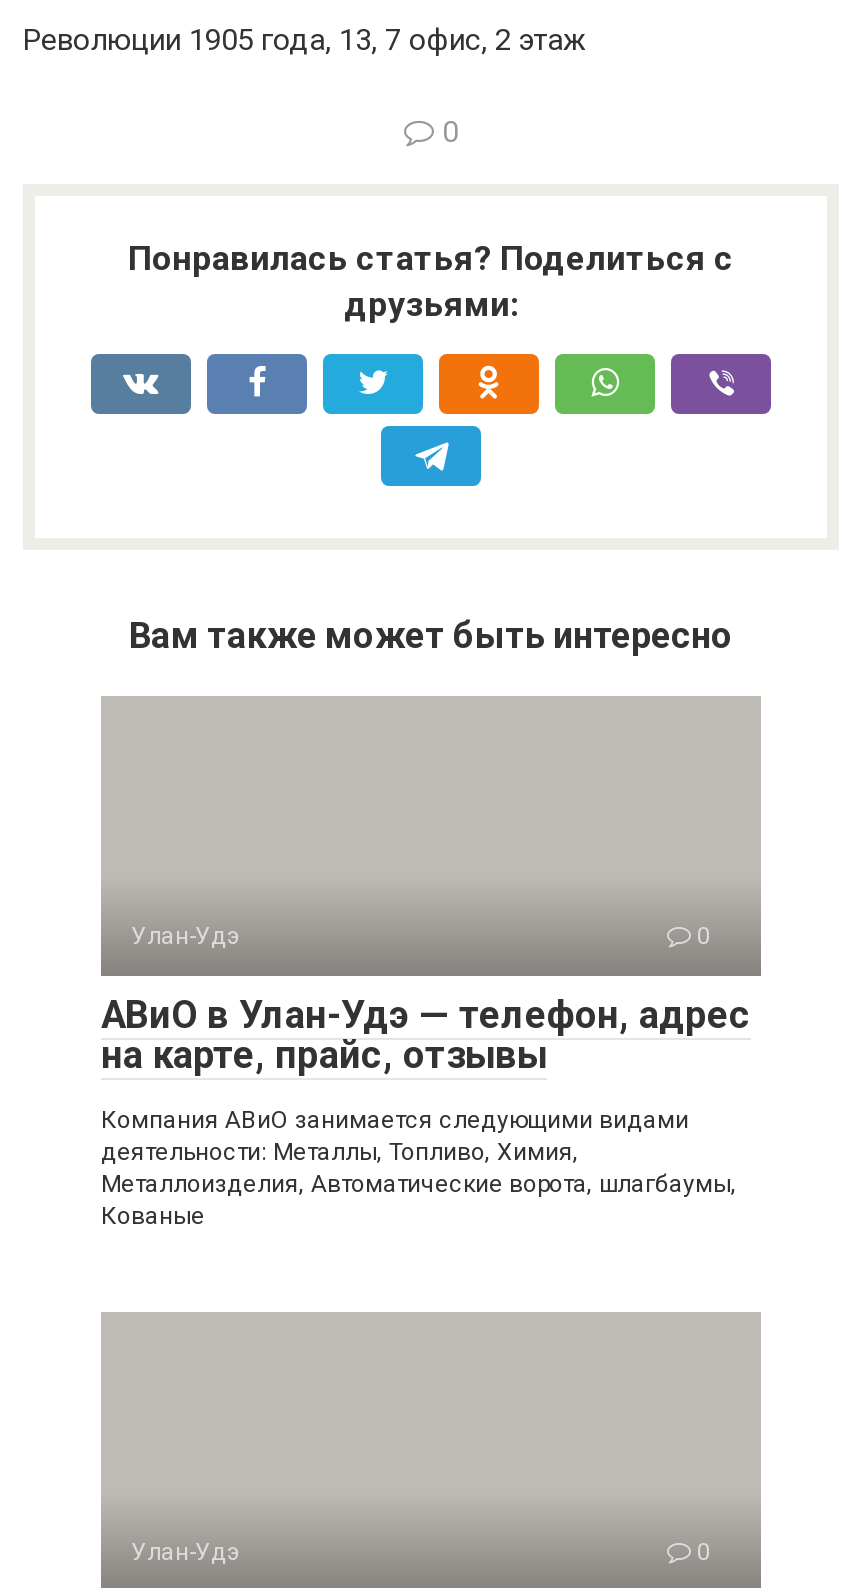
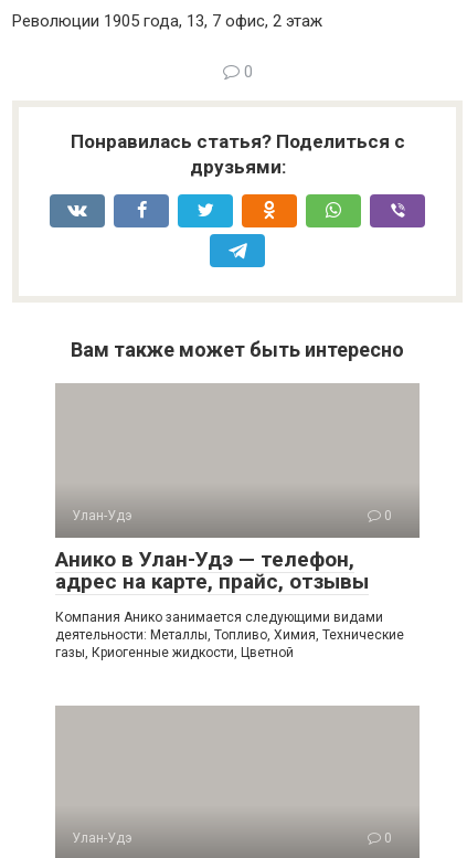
[101,992,751,1078] АВиО в Улан-Удэ — телефон, адрес | на карте, прайс, отзывы -> [55,547,369,594] Анико в Улан-Удэ — телефон, | адрес на карте, прайс, отзывы
[101,1106,737,1230] Компания АВиО занимается следующими видами | деятельности: Металлы, Топливо, Химия, | Металлоизделия, Автоматические ворота, шлагбаумы, | Кованые -> [55,610,404,660] Компания Анико занимается следующими видами | деятельности: Металлы, Топливо, Химия, Технические | газы, Криогенные жидкости, Цветной

